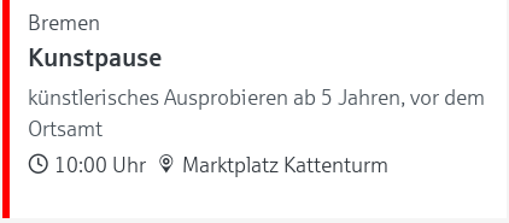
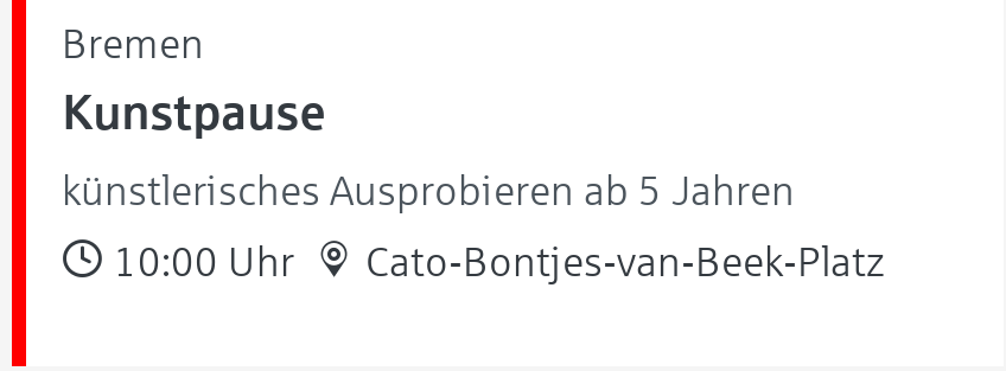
[28,85,485,141] künstlerisches Ausprobieren ab 5 Jahren, vor dem | Ortsamt -> [62,167,795,214] künstlerisches Ausprobieren ab 5 Jahren
[177,153,388,177] Marktplatz Kattenturm -> [356,238,885,285] Cato-Bontjes-van-Beek-Platz

